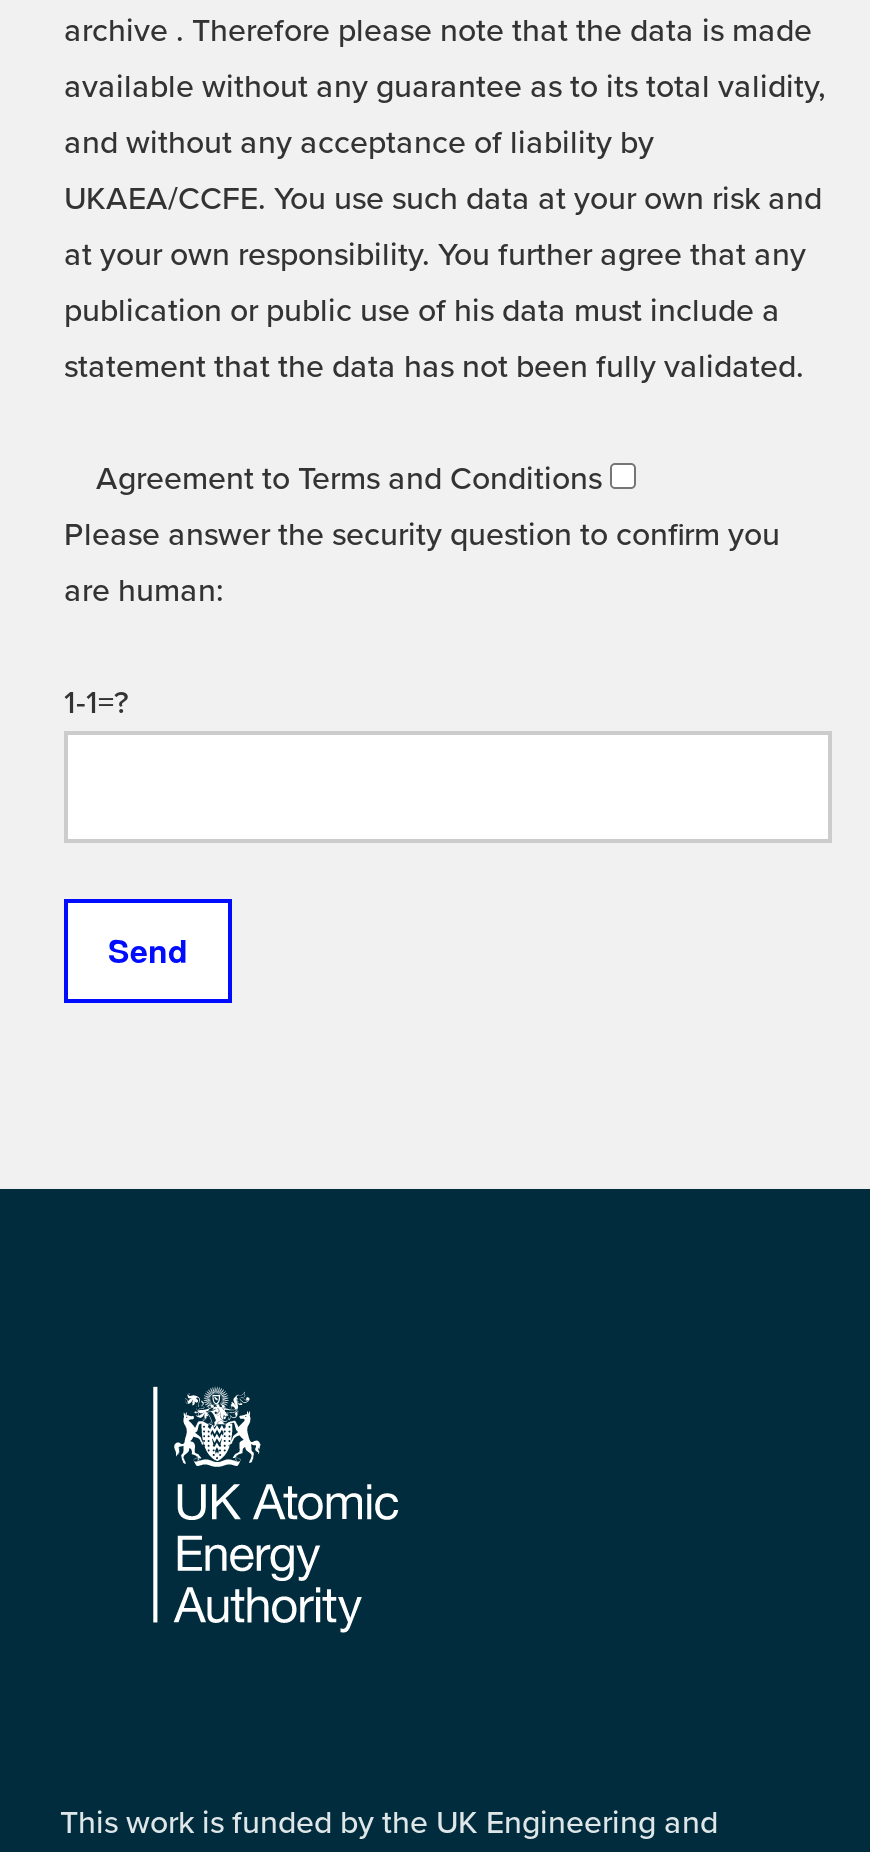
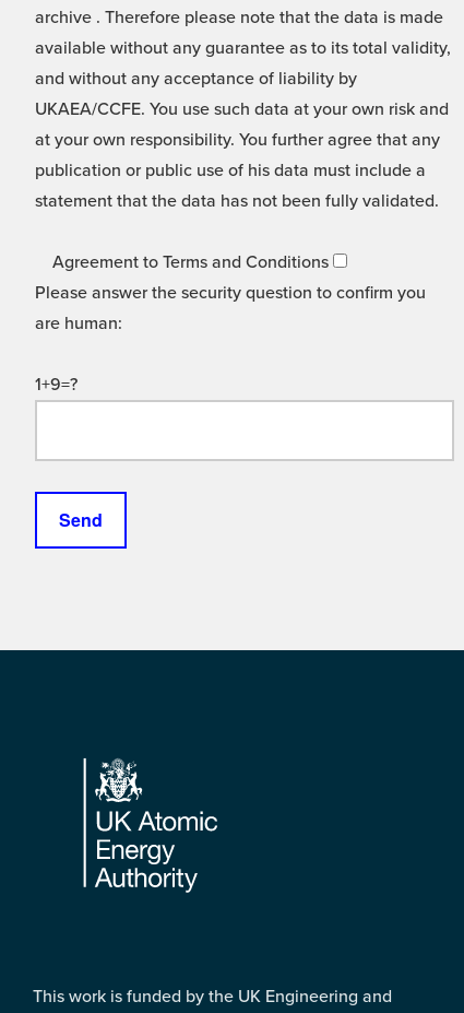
[64,683,128,723] 1-1=? -> [35,374,78,396] 1+9=?

